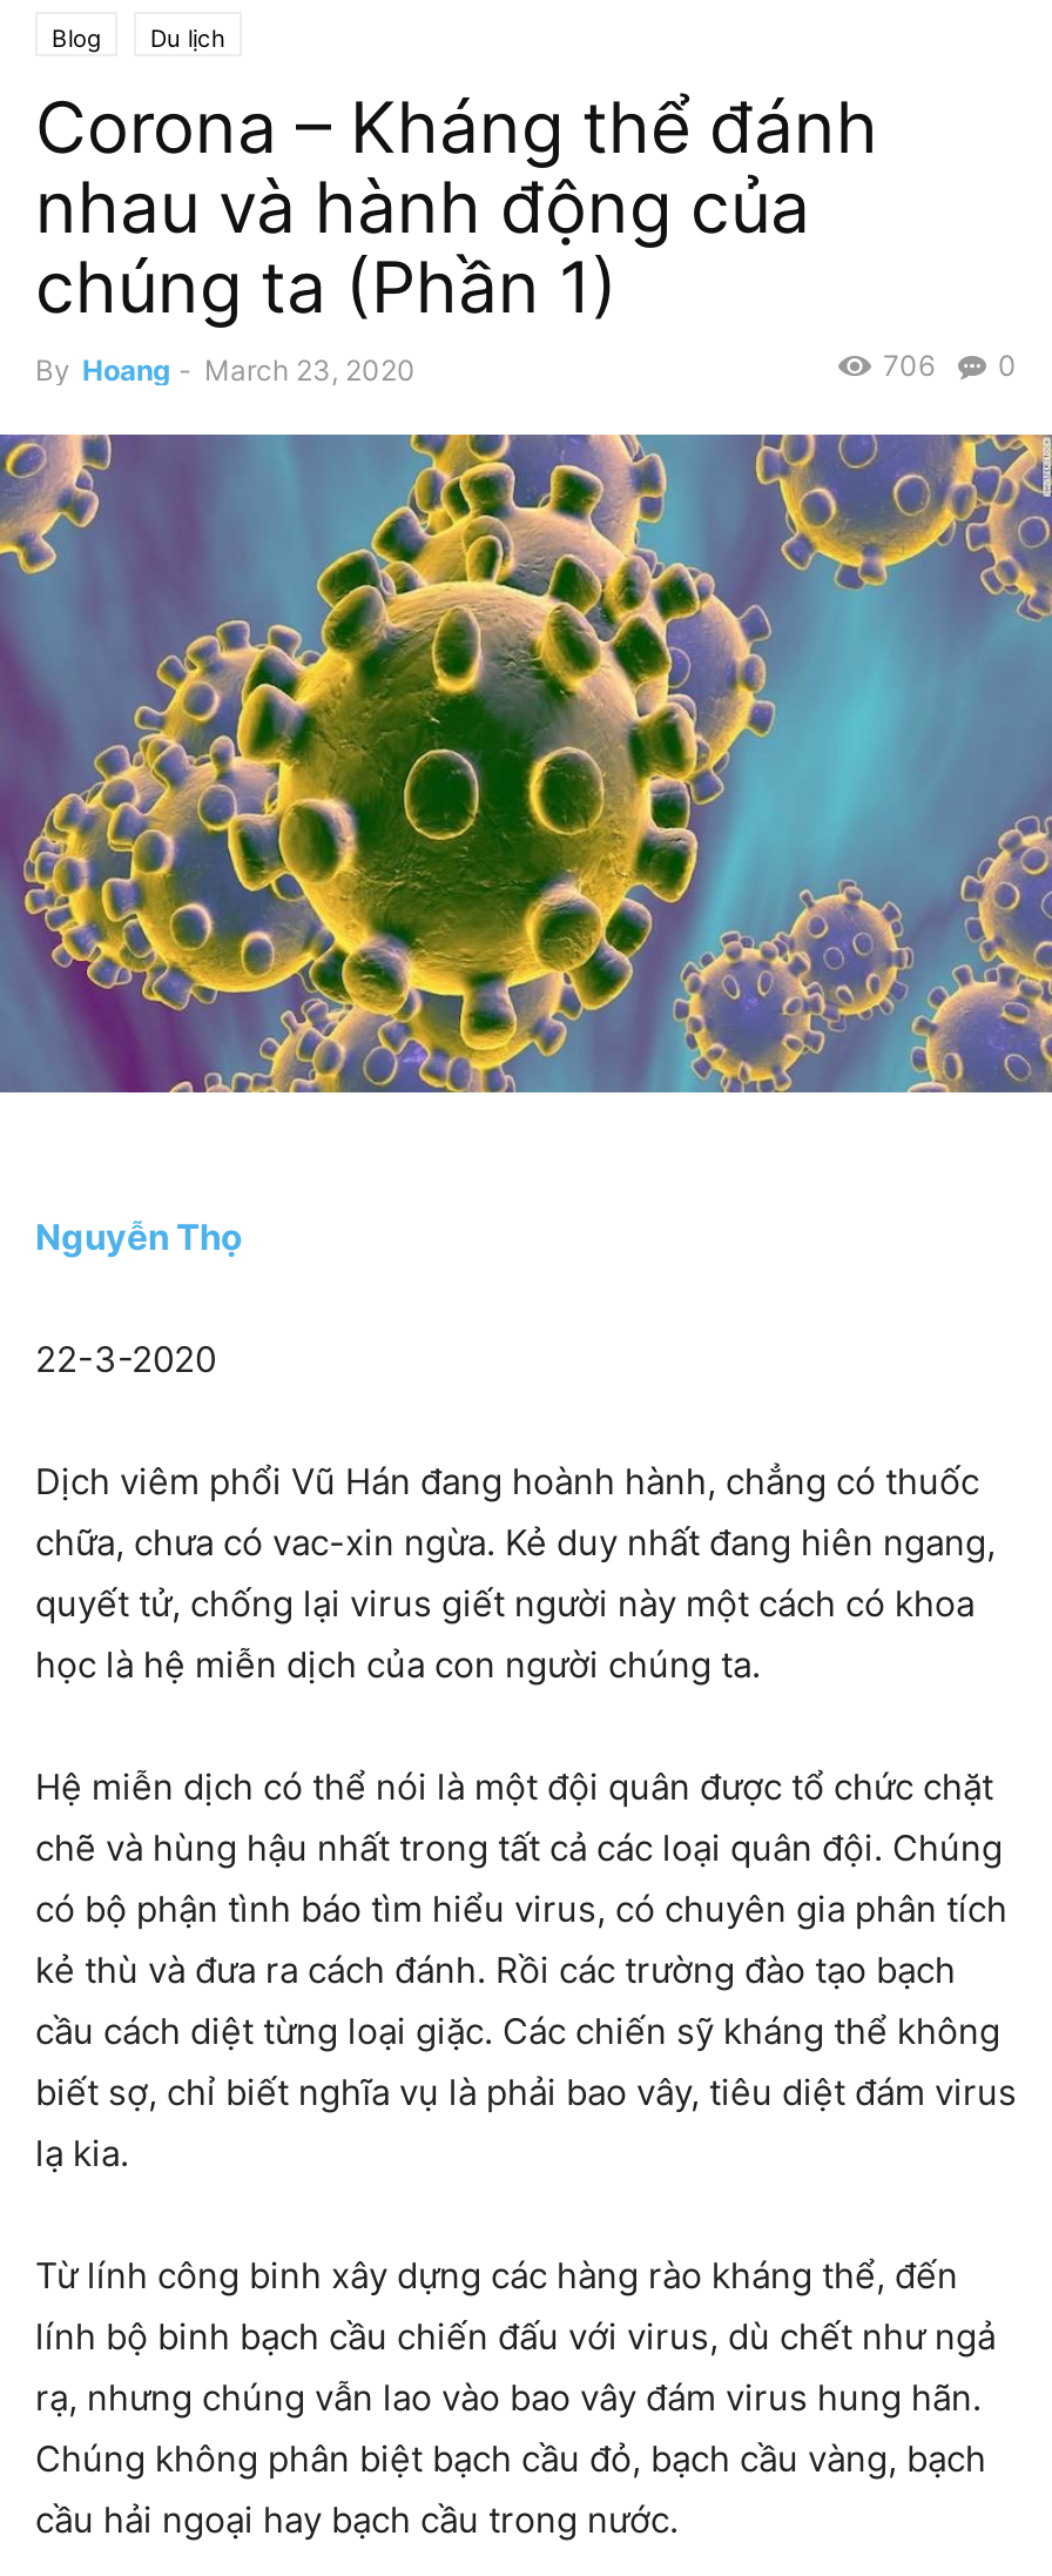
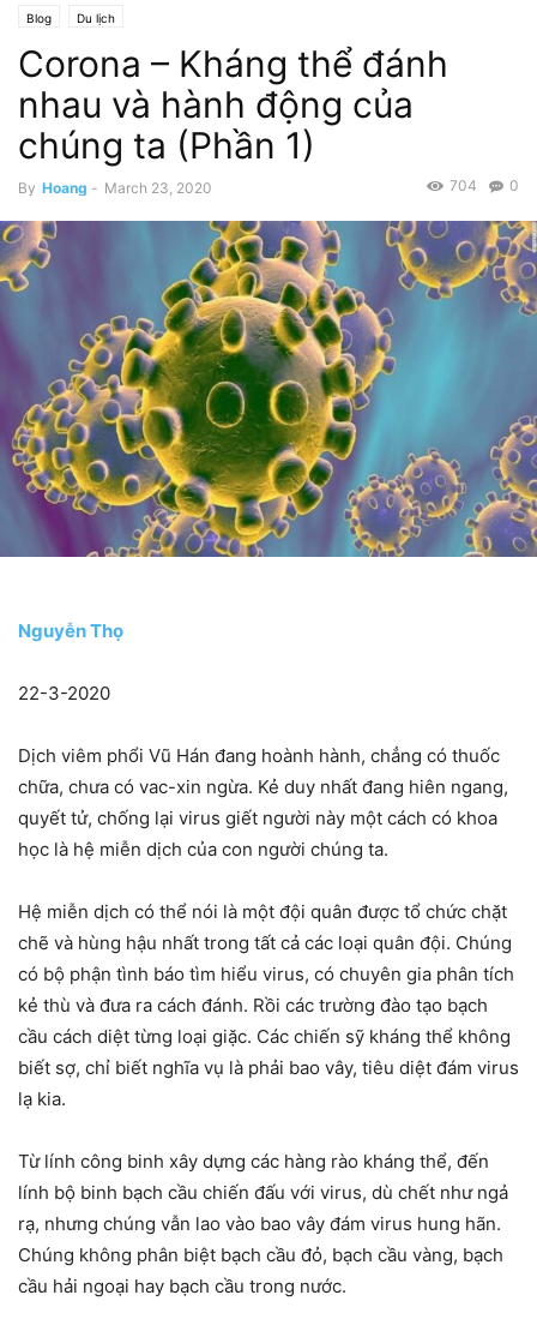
[883,348,1017,383] 706 0 -> [449,176,519,194] 704 0

